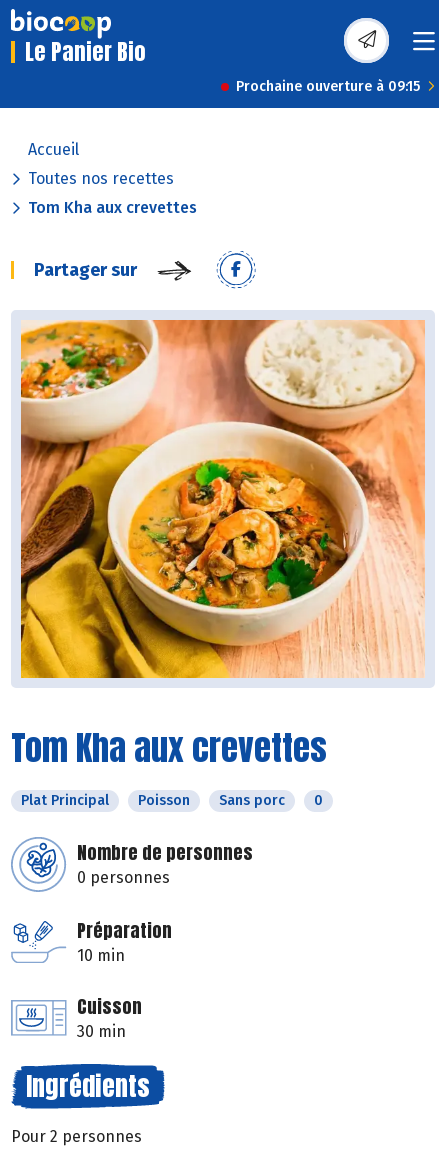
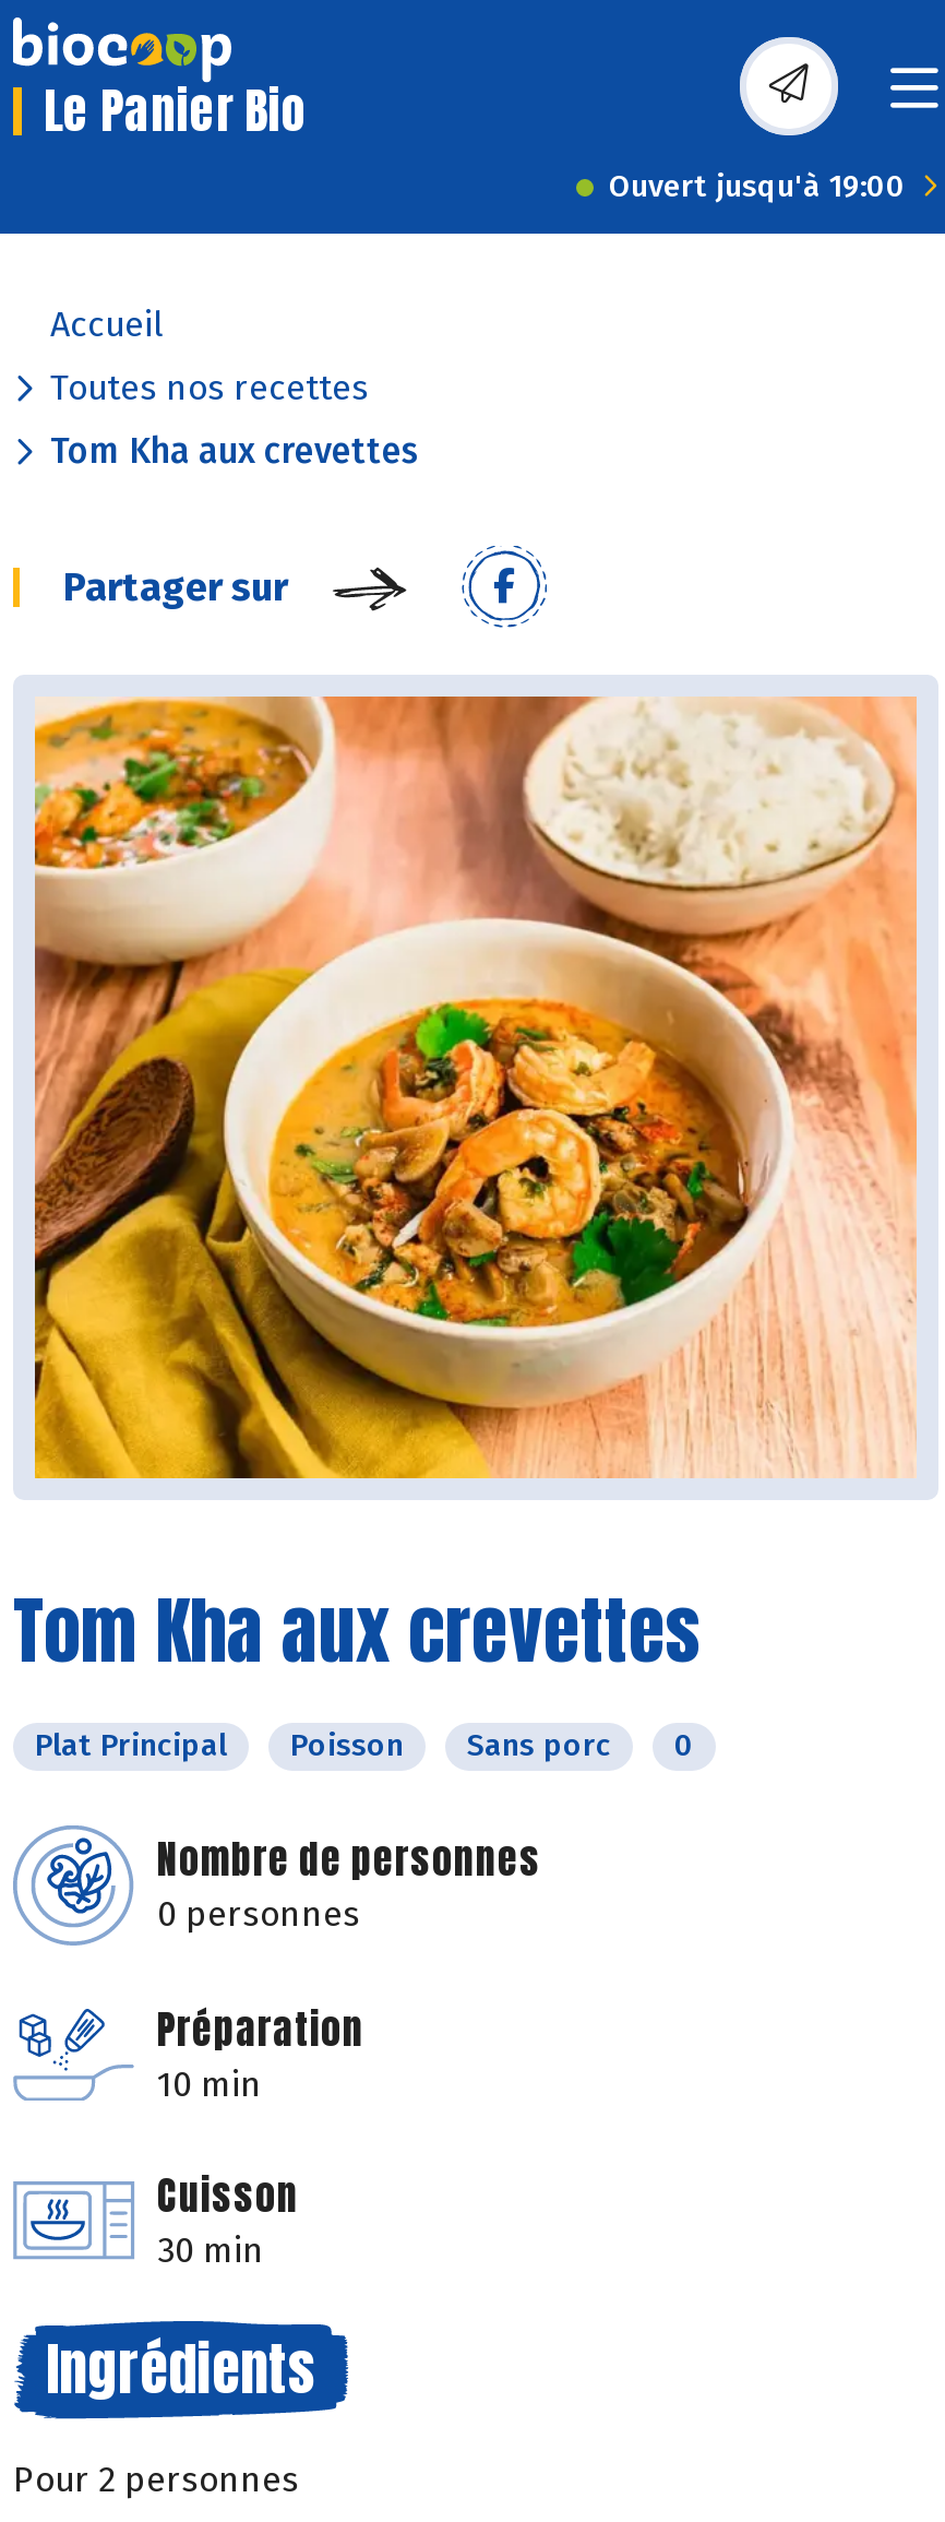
[236,78,420,95] Prochaine ouverture à 09:15 -> [609,168,906,205] Ouvert jusqu'à 19:00

